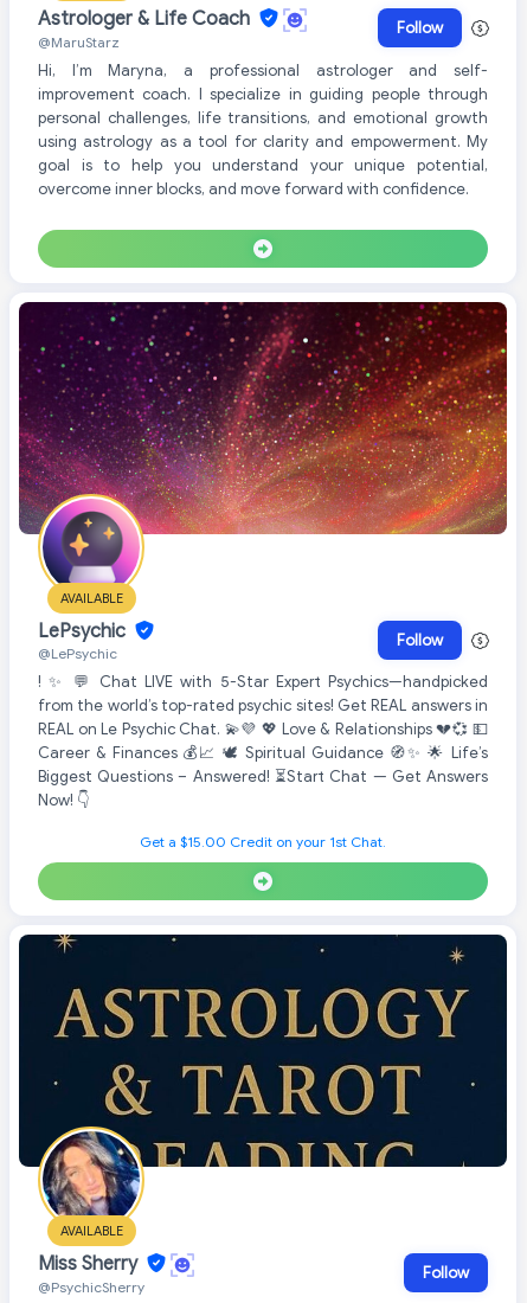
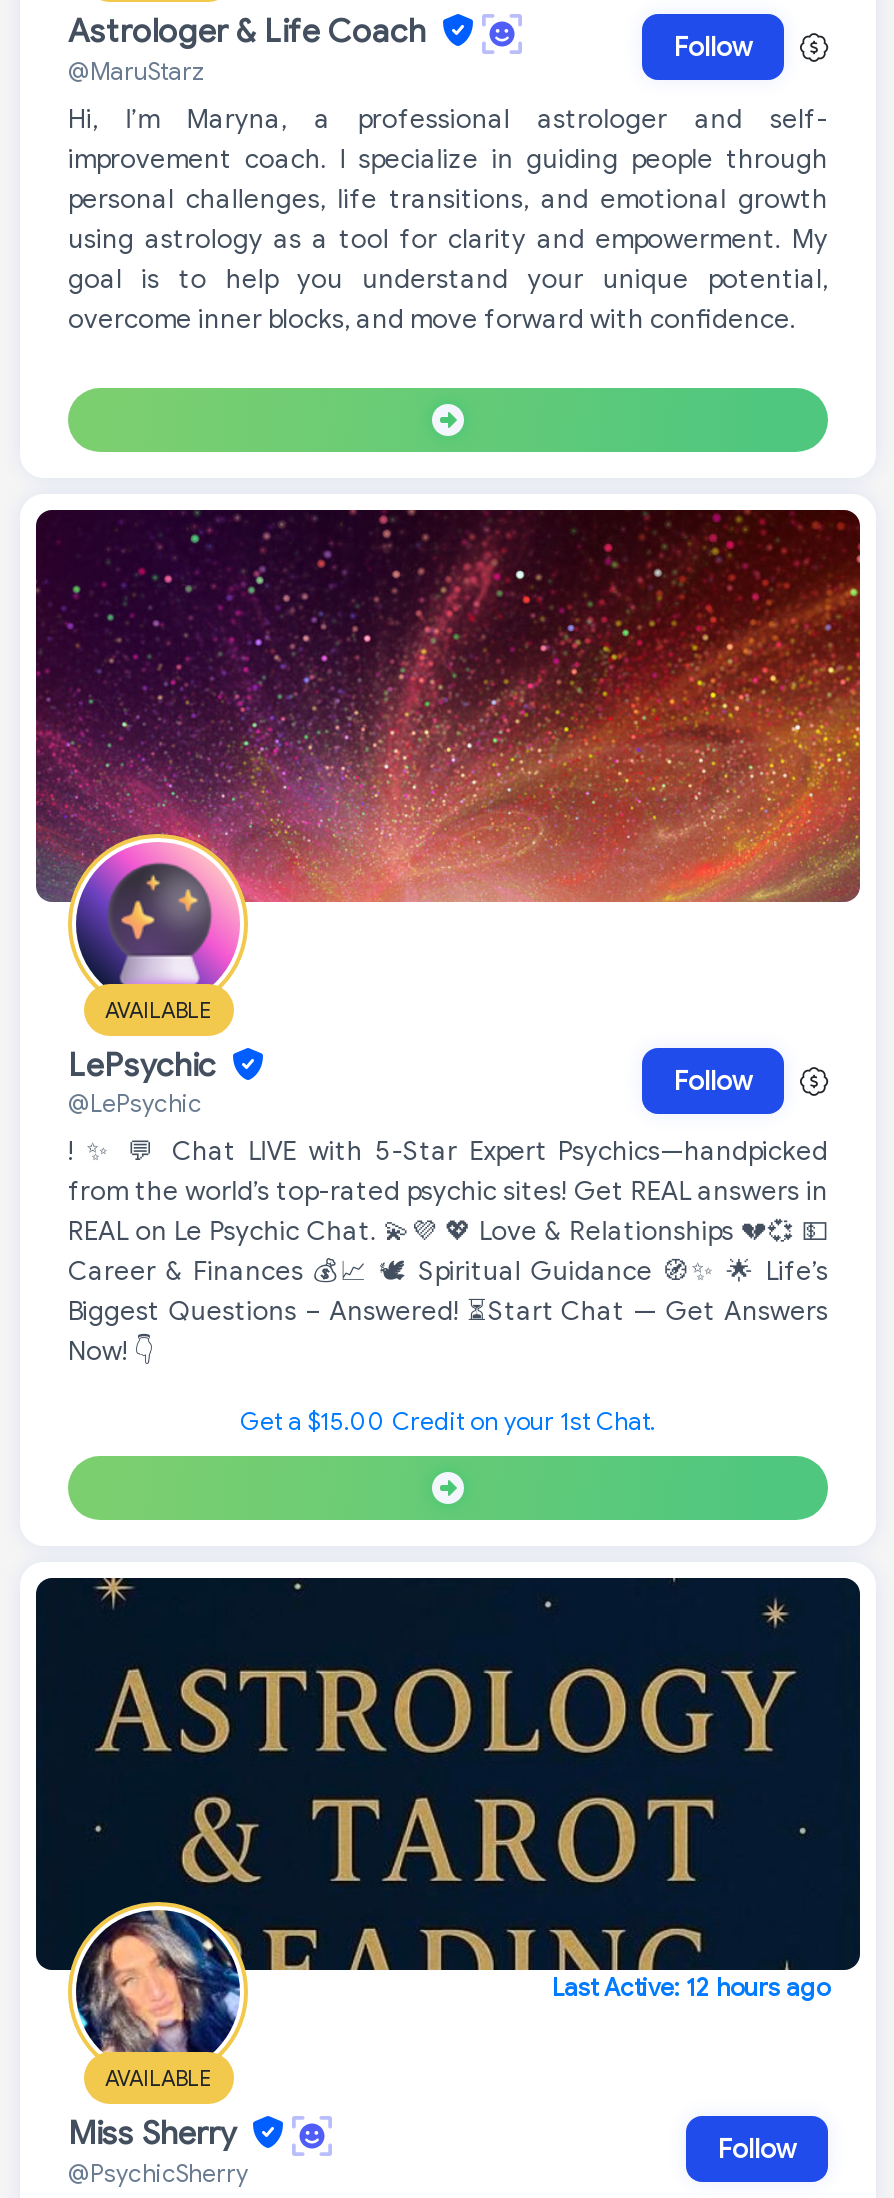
none -> [552,1972,830,2002] Last Active: 12 hours ago

